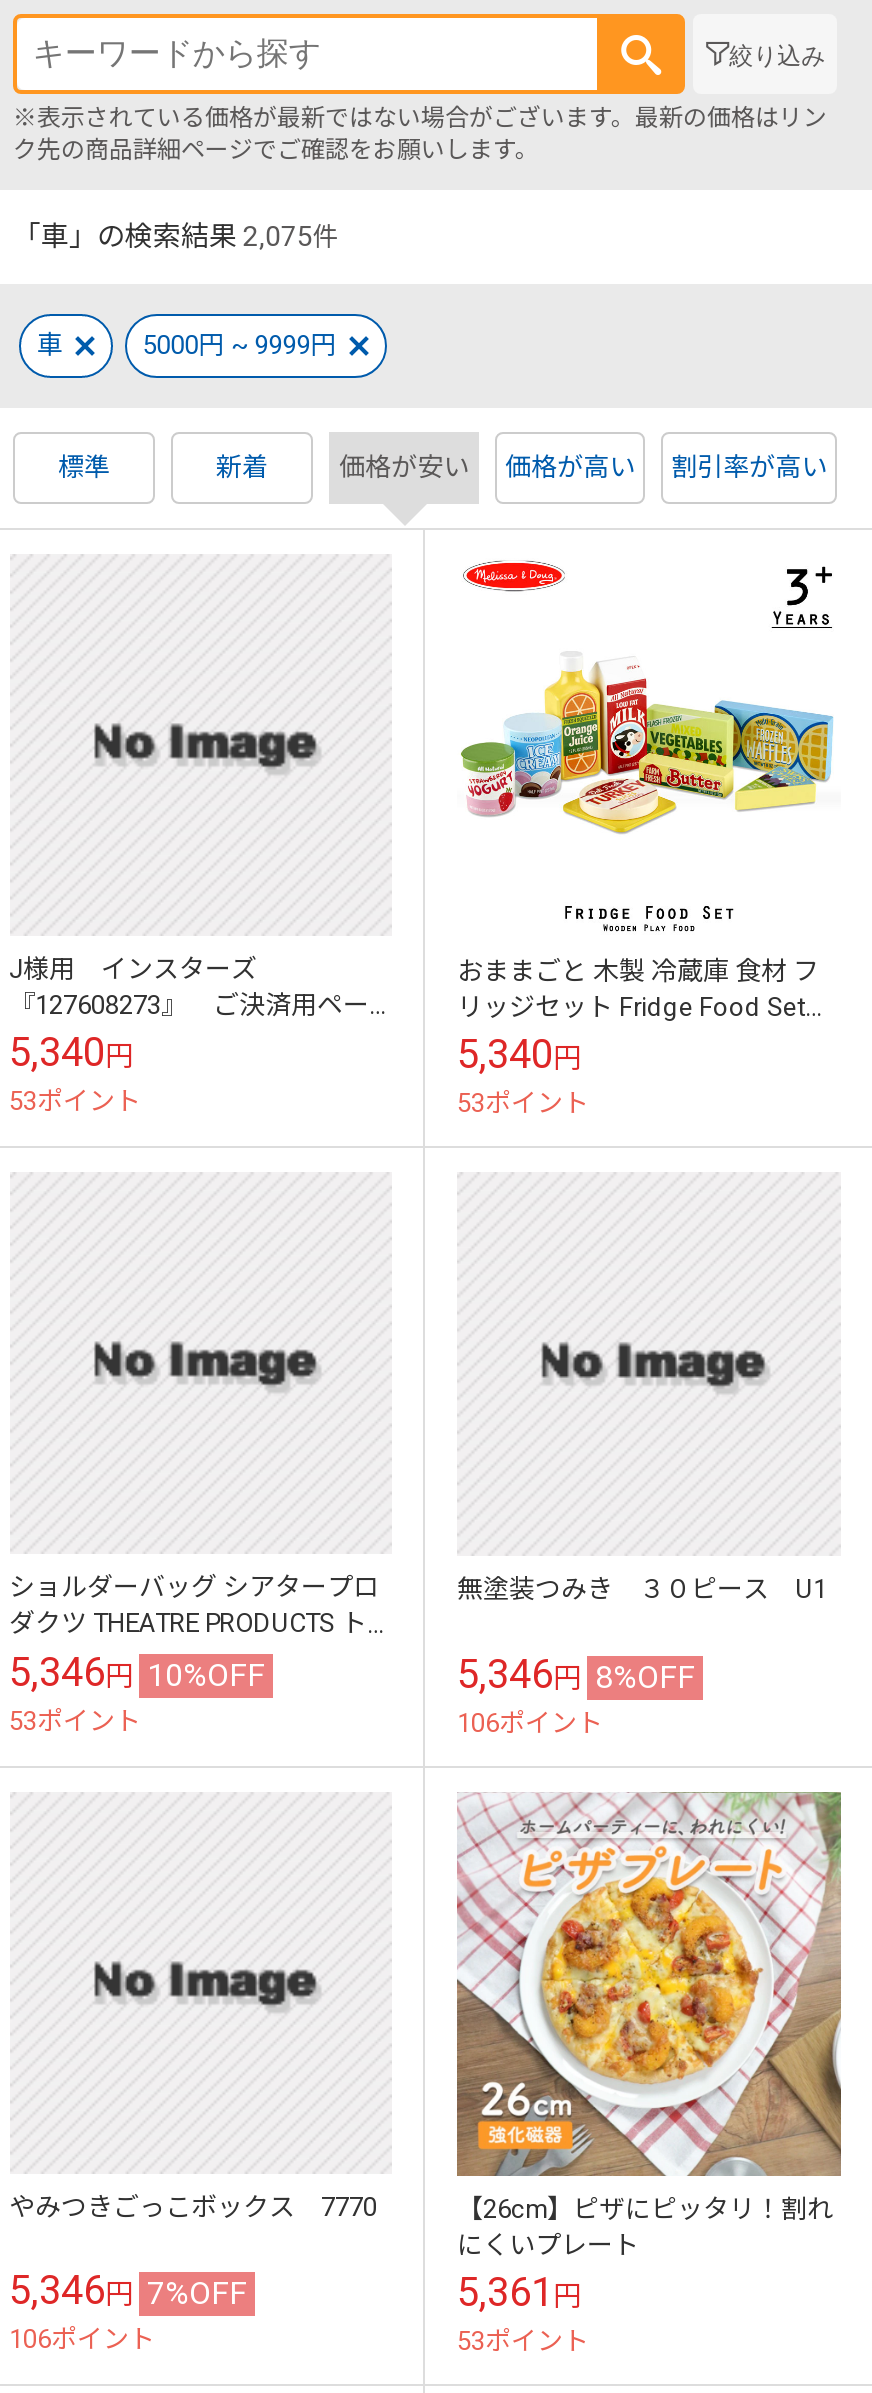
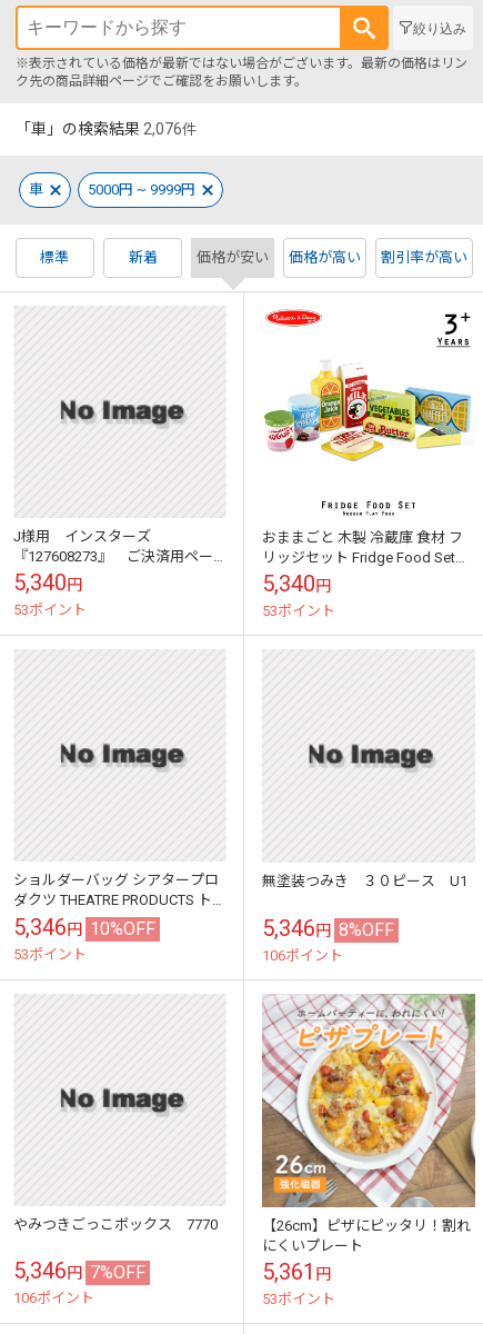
[13,220,339,252] 「車」の検索結果2,075件 -> [15,120,196,138] 「車」の検索結果2,076件

